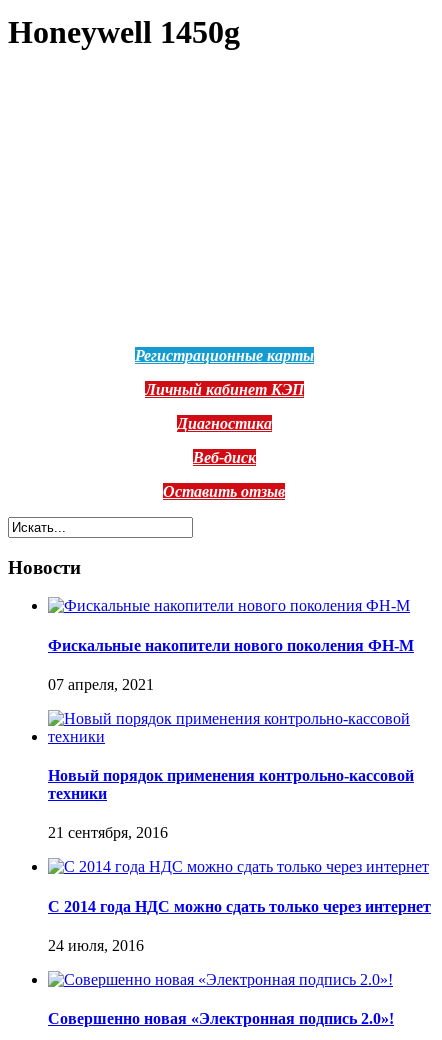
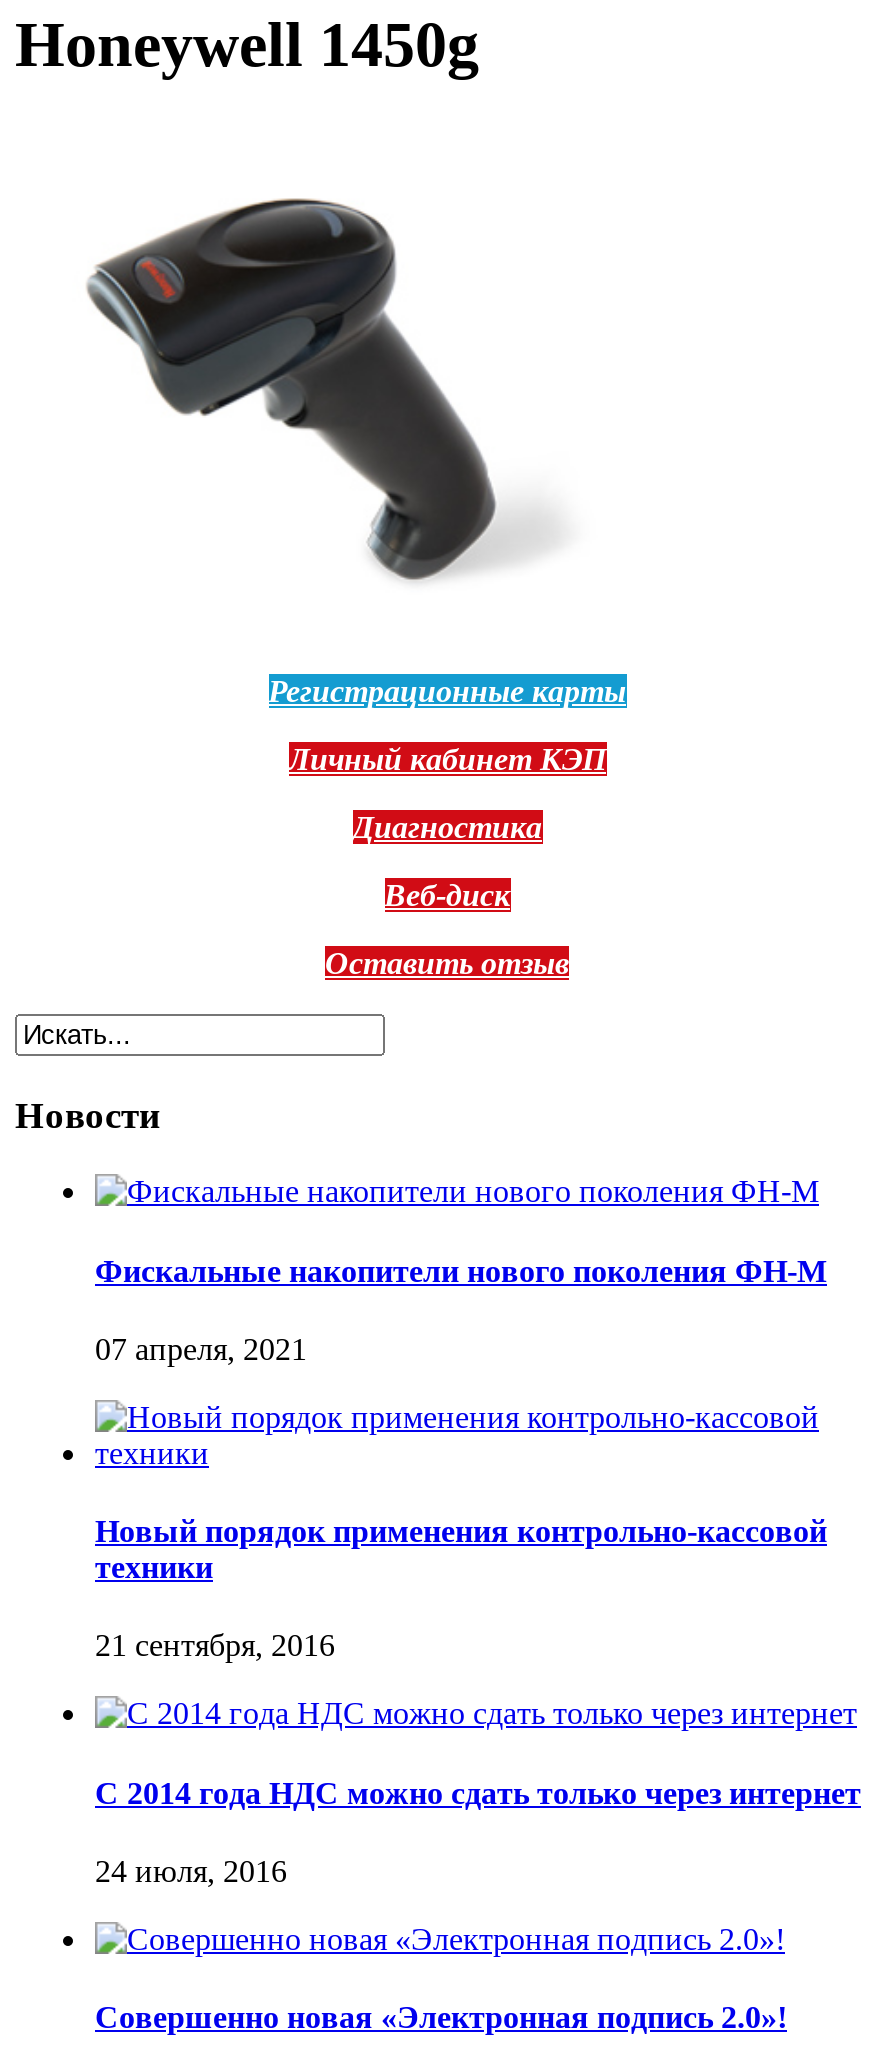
none -> [85,196,555,582] [image]

